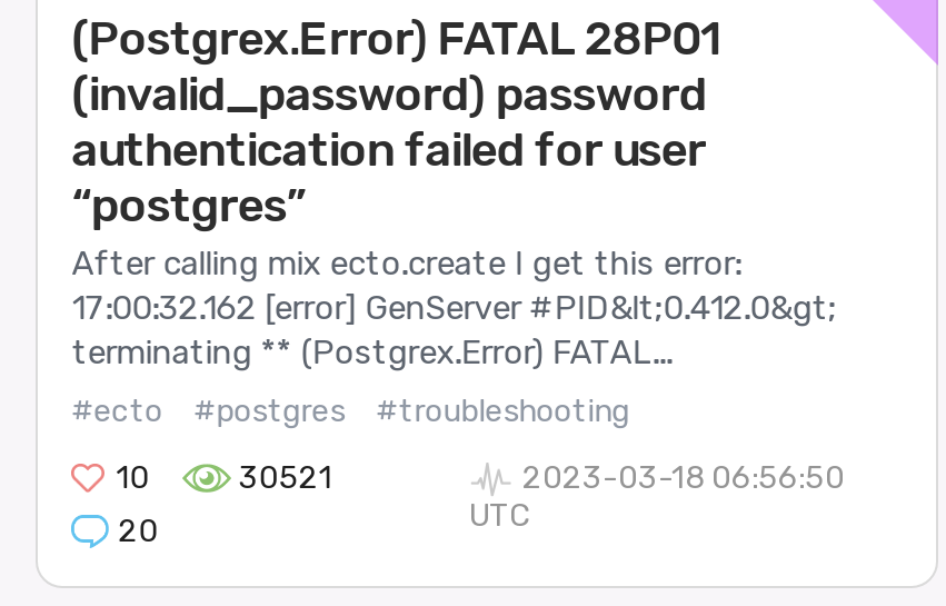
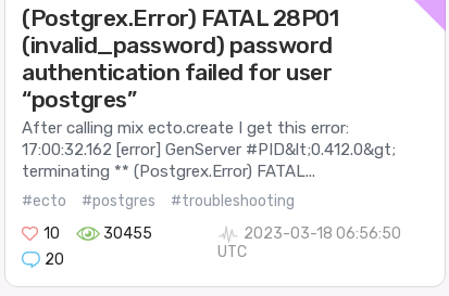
[239,459,332,497] 30521 -> [104,224,153,242] 30455

